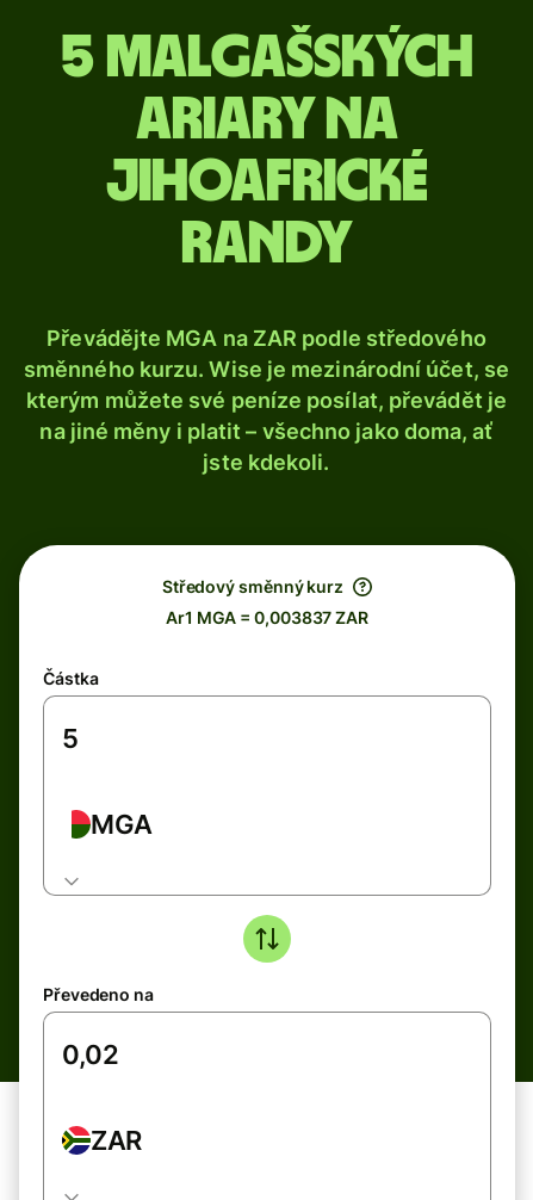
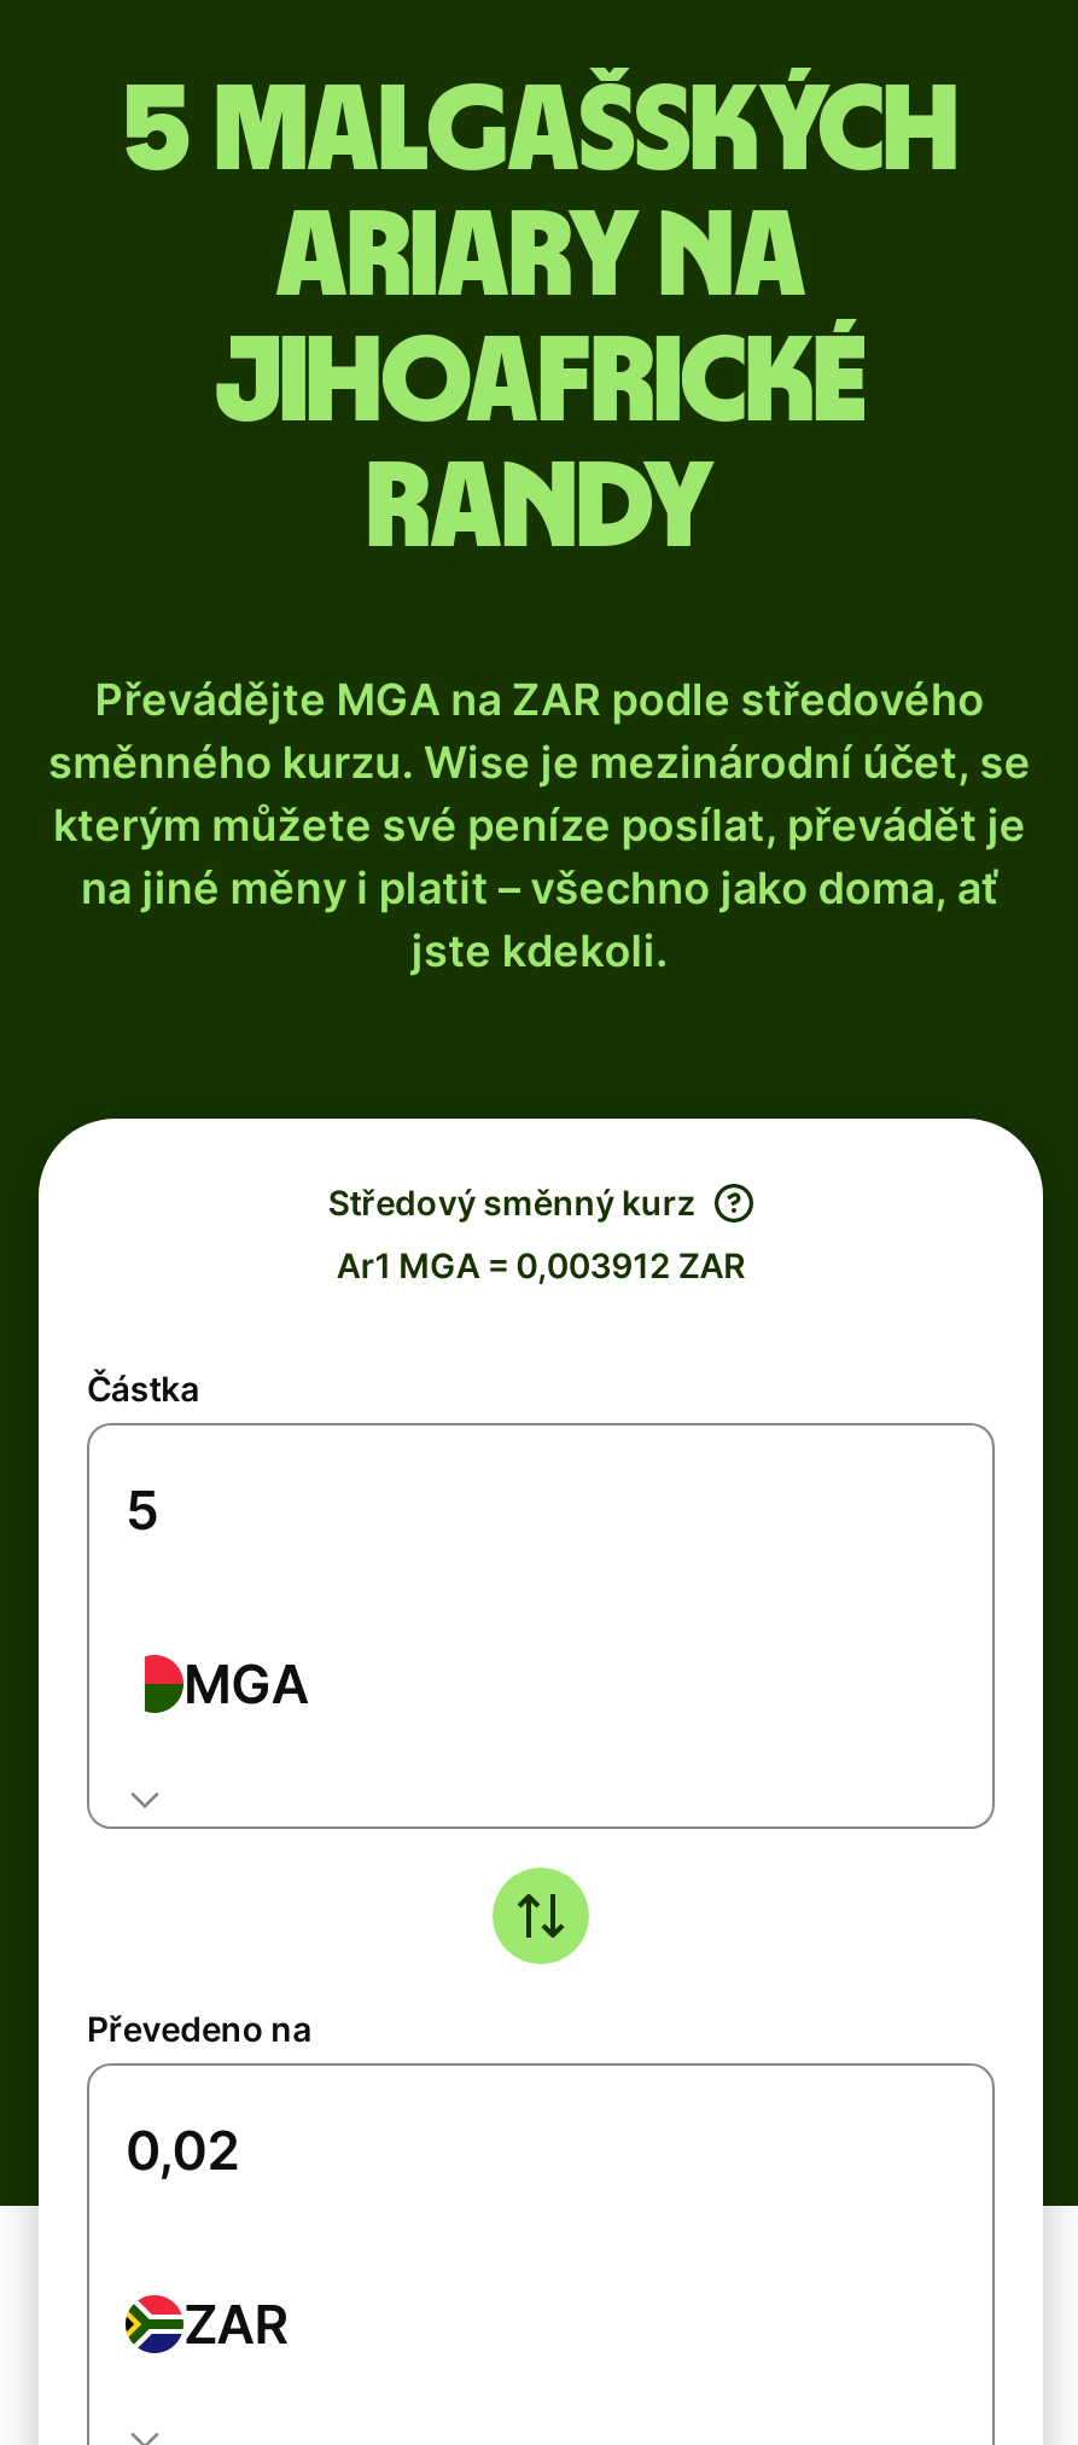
[166,607,369,627] Ar1 MGA = 0,003837 ZAR -> [337,1244,745,1285] Ar1 MGA = 0,003912 ZAR

